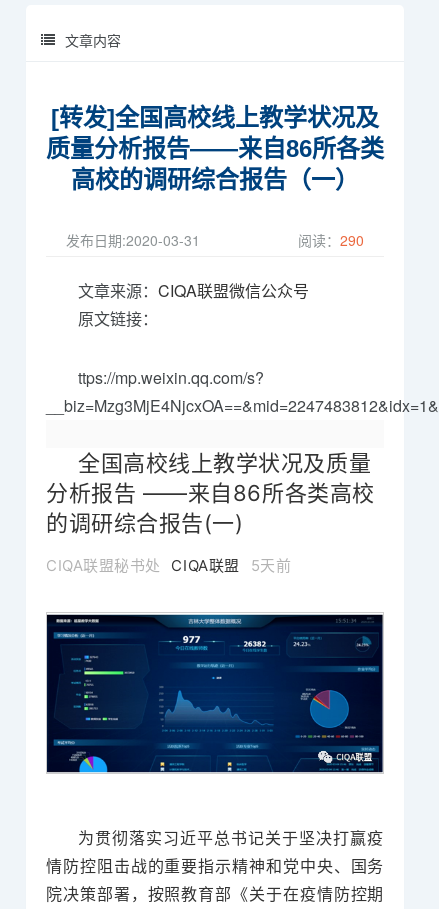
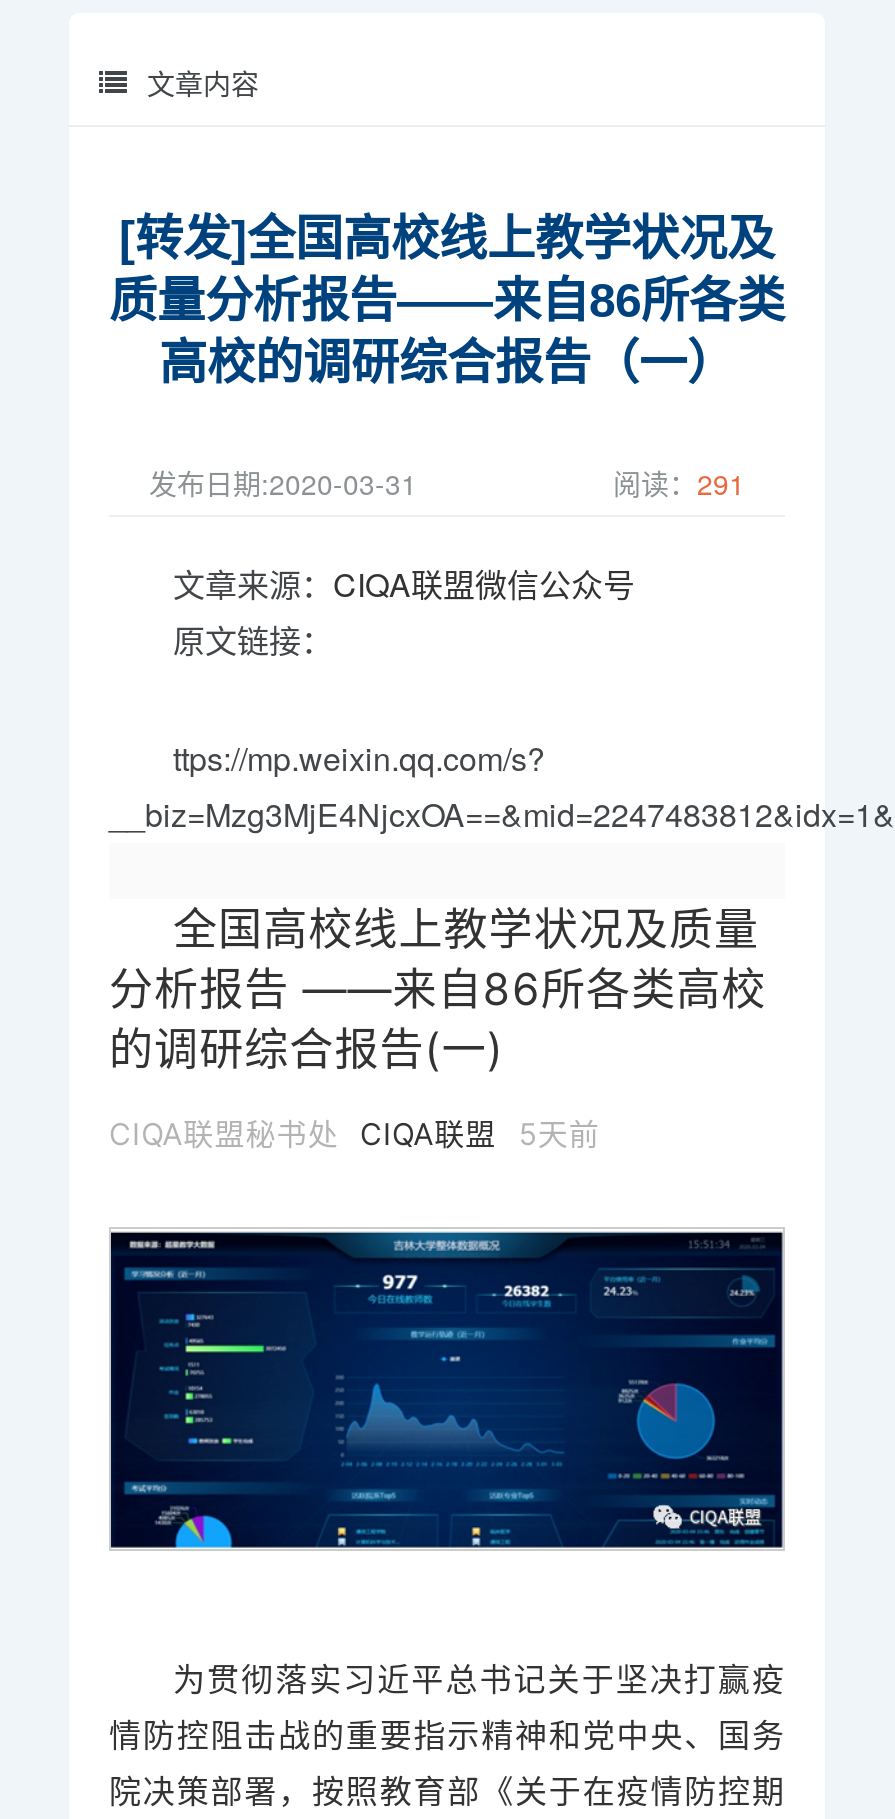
[298,230,364,250] 阅读：290 -> [613,463,745,503] 阅读：291

